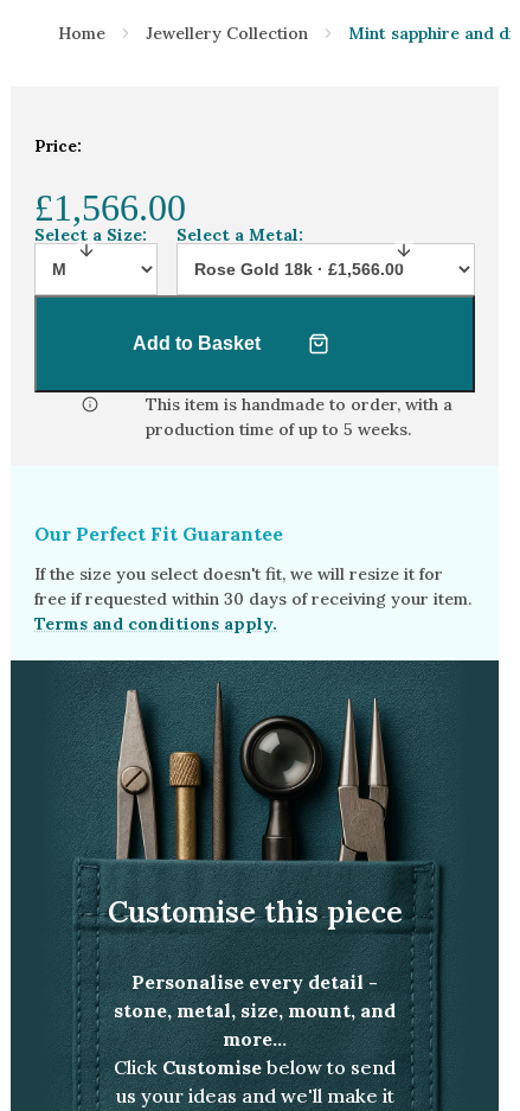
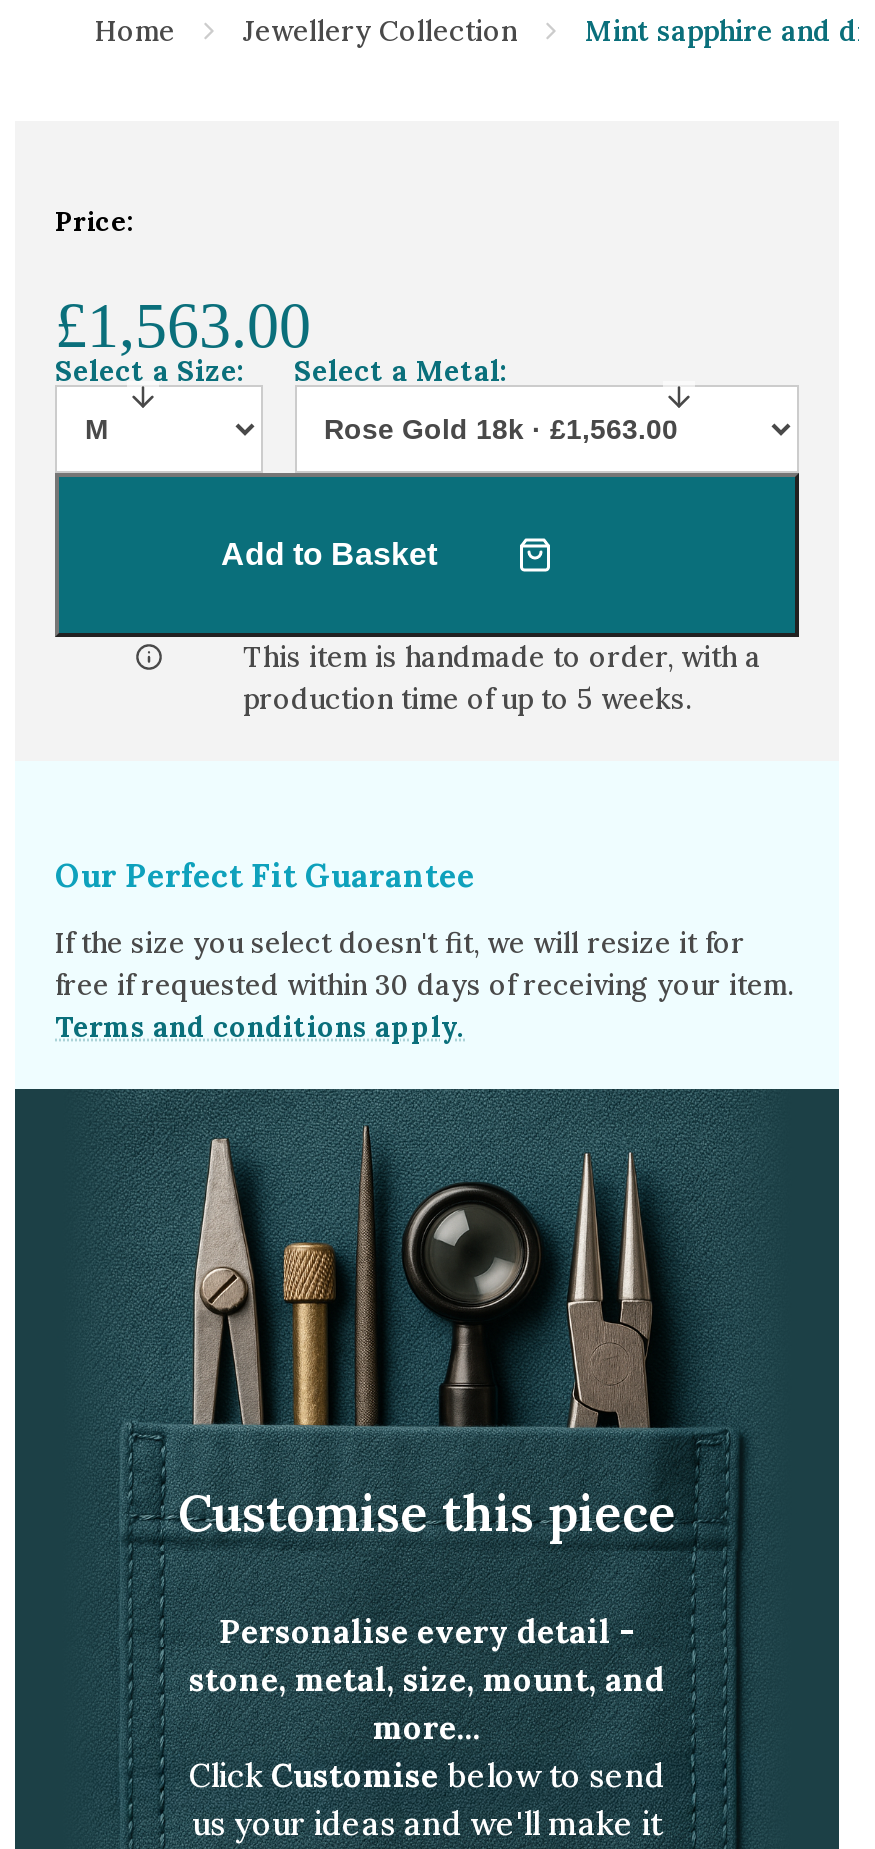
[34,187,186,229] £1,566.00 -> [55,290,311,362] £1,563.00

